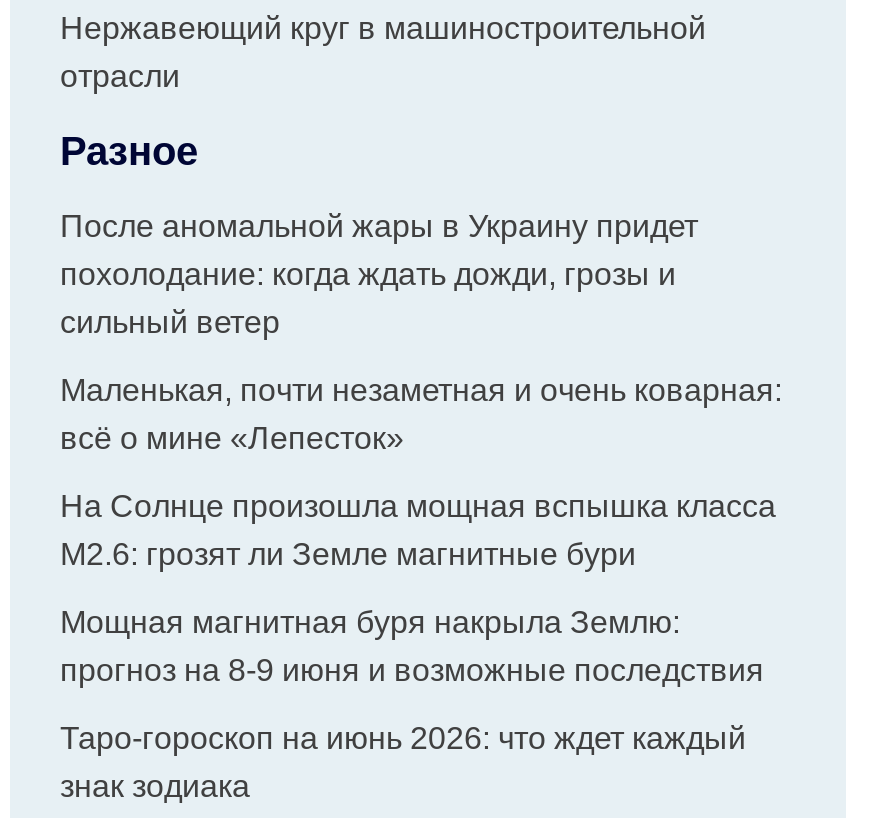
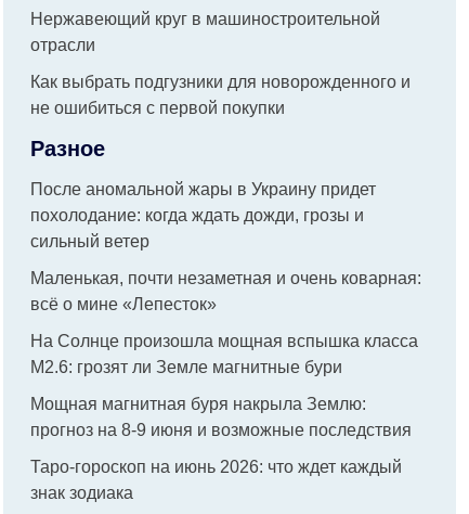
none -> [30,72,411,117] Как выбрать подгузники для новорожденного и | не ошибиться с первой покупки

